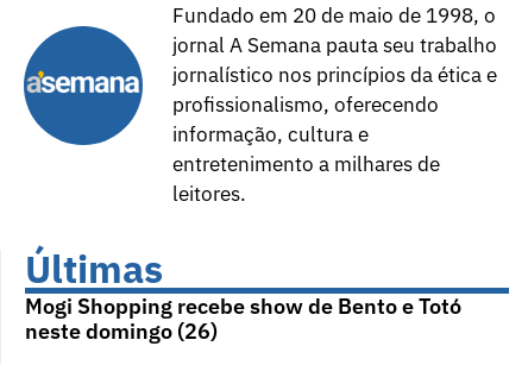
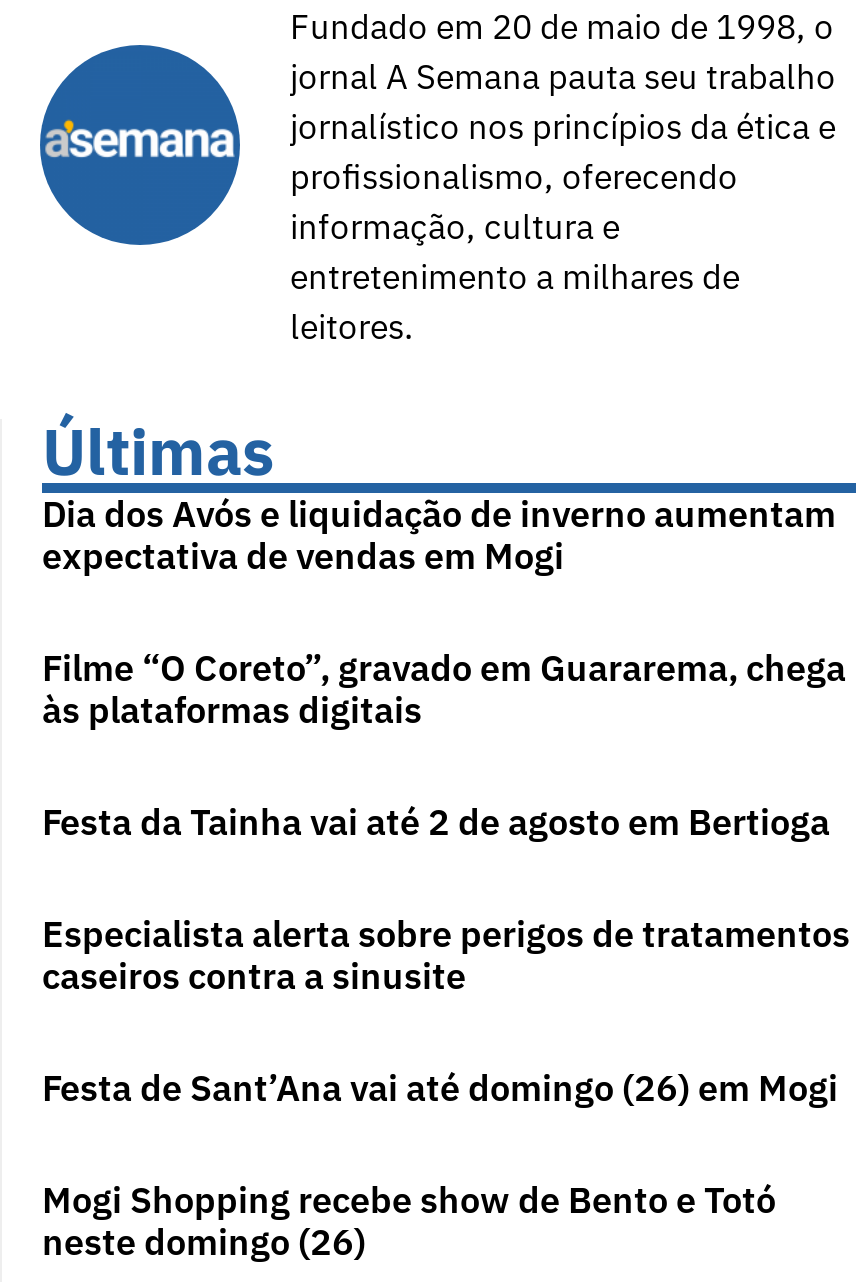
none -> [42,492,850,1112] Dia dos Avós e liquidação de inverno aumentam | expectativa de vendas em Mogi | Filme “O Coreto”, gravado em Guararema, chega | às plataformas digitais | Festa da Tainha vai até 2 de agosto em Bertioga | Especialista alerta sobre perigos de tratamentos | caseiros contra a sinusite | Festa de Sant’Ana vai até domingo (26) em Mogi

